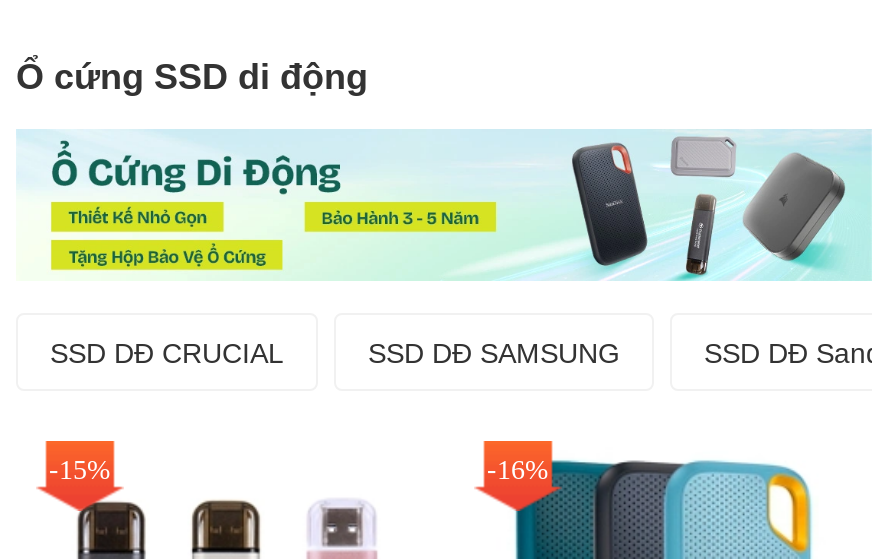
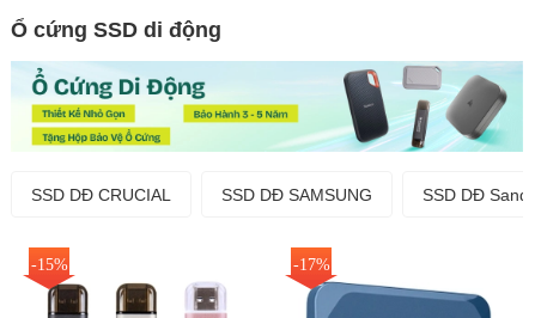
[487,455,549,485] -16% -> [293,256,330,274] -17%

